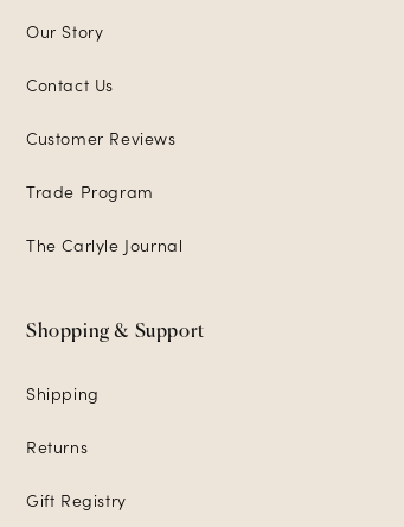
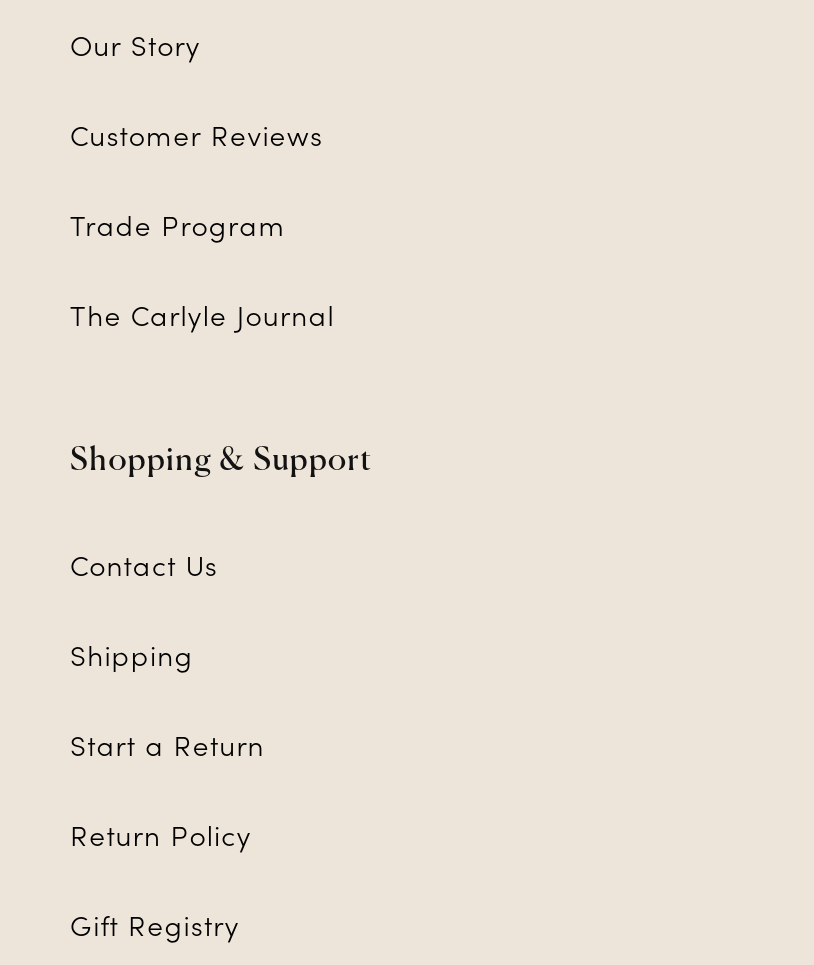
moved [26,75,114,96] -> [70,548,218,584]: Contact Us
moved [26,128,205,342] -> [70,118,372,478]: Customer Reviews | Trade Program | The Carlyle Journal | Shopping & Support
[26,437,88,458] Returns -> [70,728,265,854] Start a Return | Return Policy

